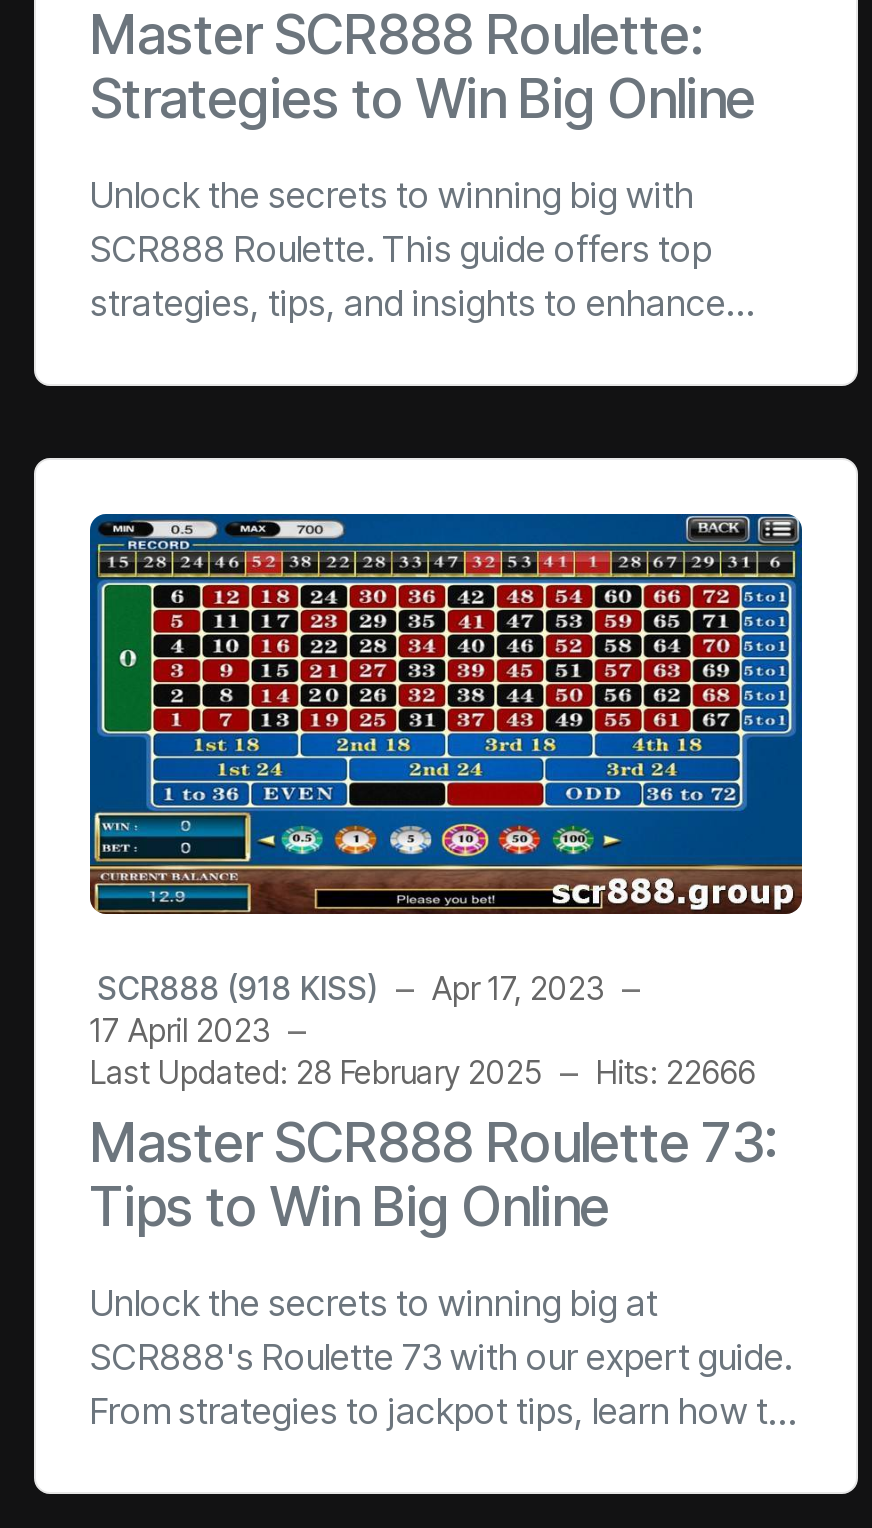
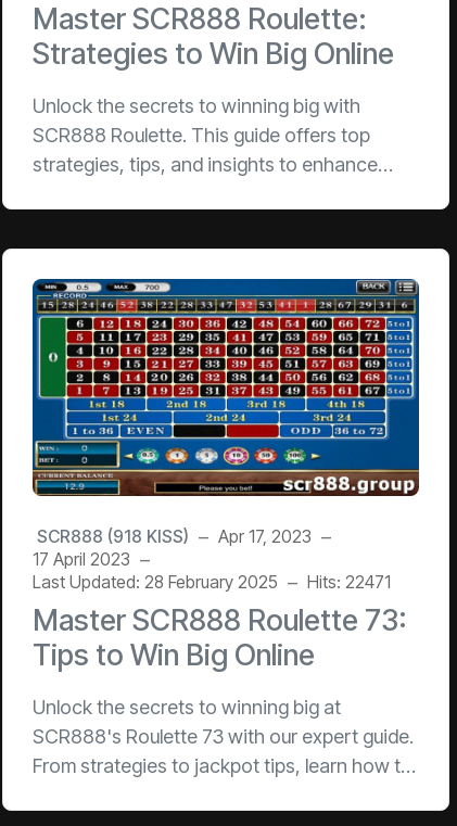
[90,1054,756,1092] Last Updated: 28 February 2025 Hits: 22666 -> [33,572,391,592] Last Updated: 28 February 2025 Hits: 22471

